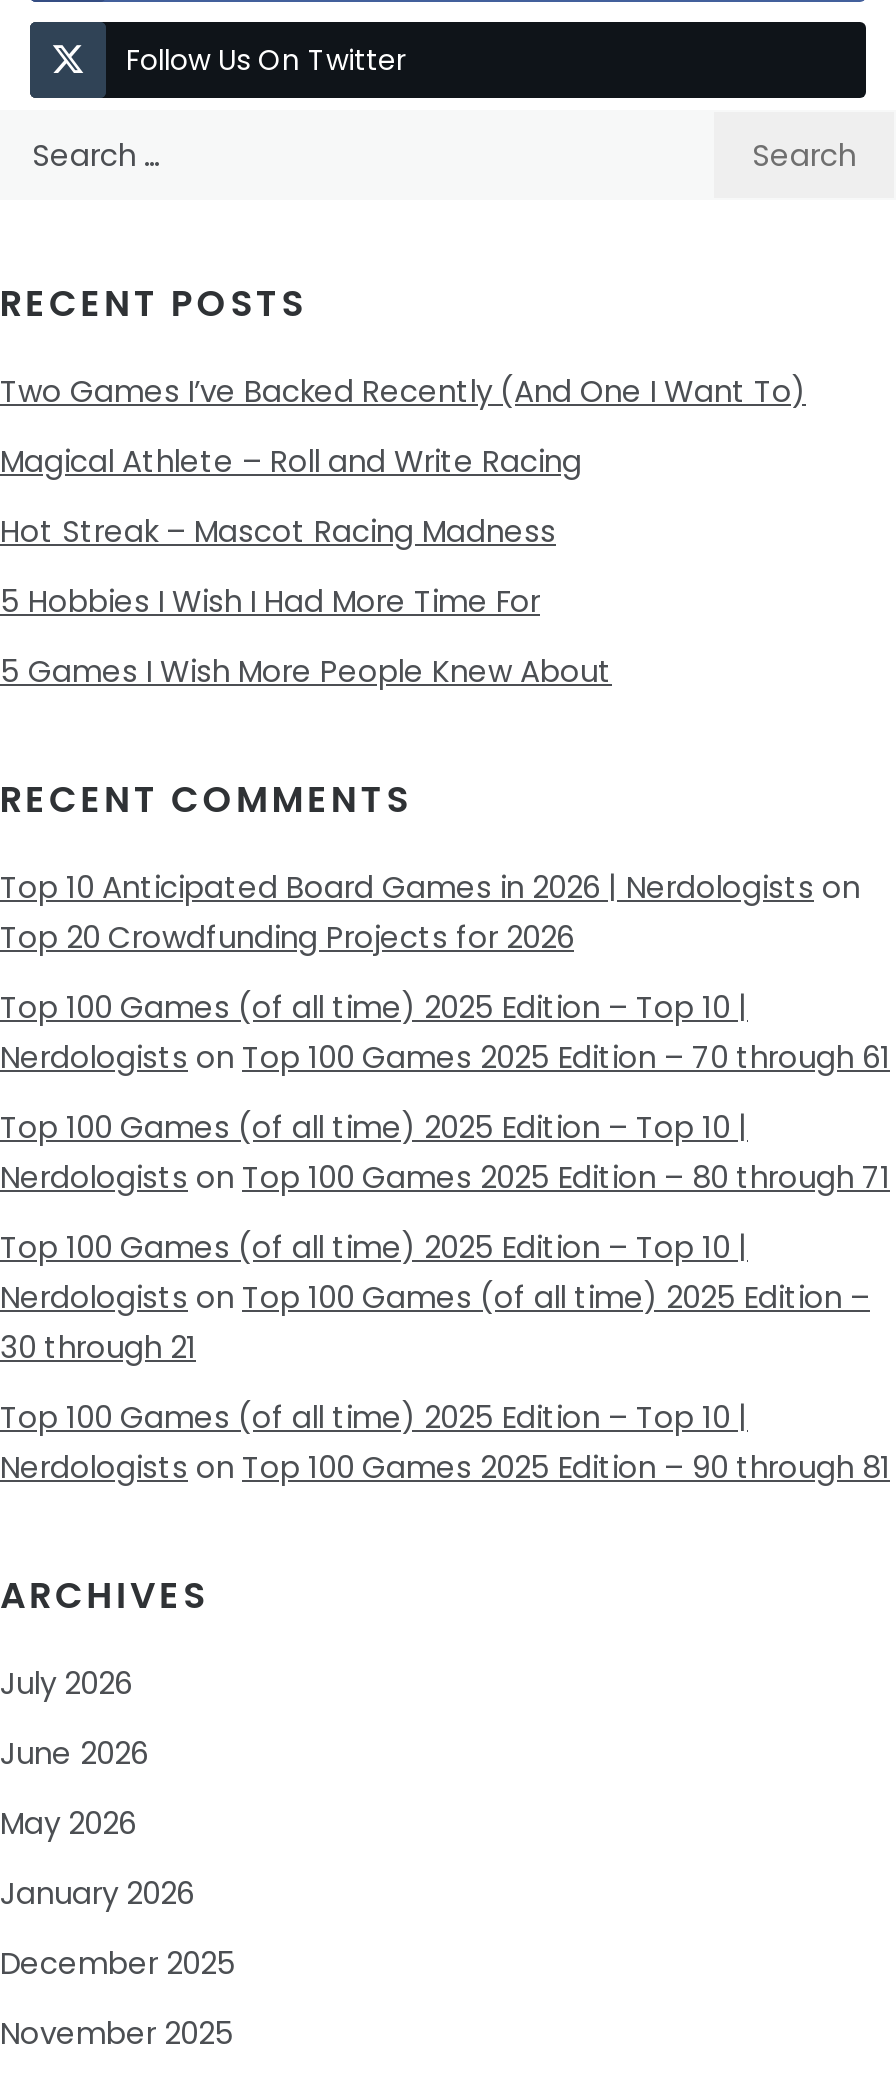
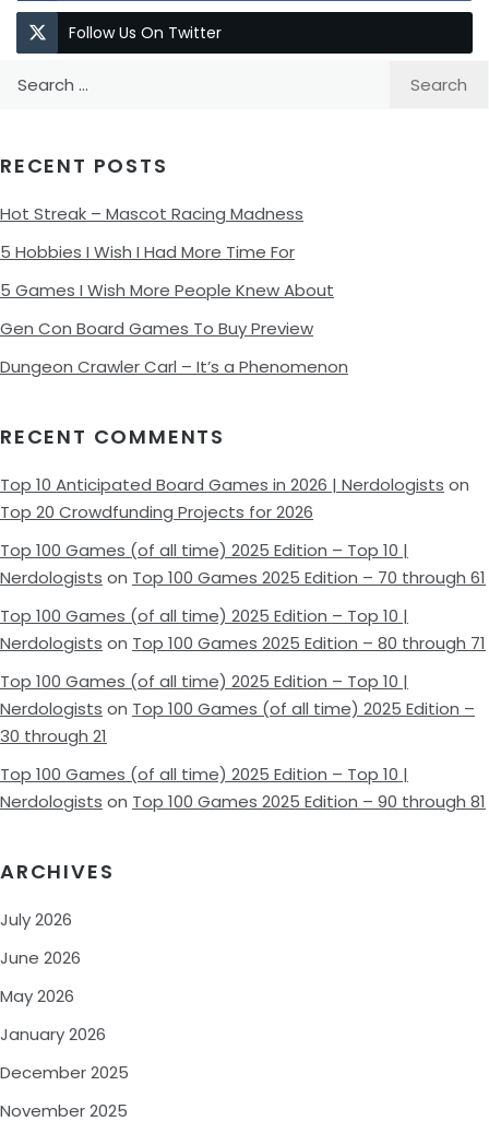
[0,370,806,482] Two Games I’ve Backed Recently (And One I Want To) | Magical Athlete – Roll and Write Racing -> none
moved [0,510,612,692] -> [0,202,334,301]: Hot Streak – Mascot Racing Madness | 5 Hobbies I Wish I Had More Time For | 5 Games I Wish More People Knew About
none -> [0,317,348,378] Gen Con Board Games To Buy Preview | Dungeon Crawler Carl – It’s a Phenomenon

